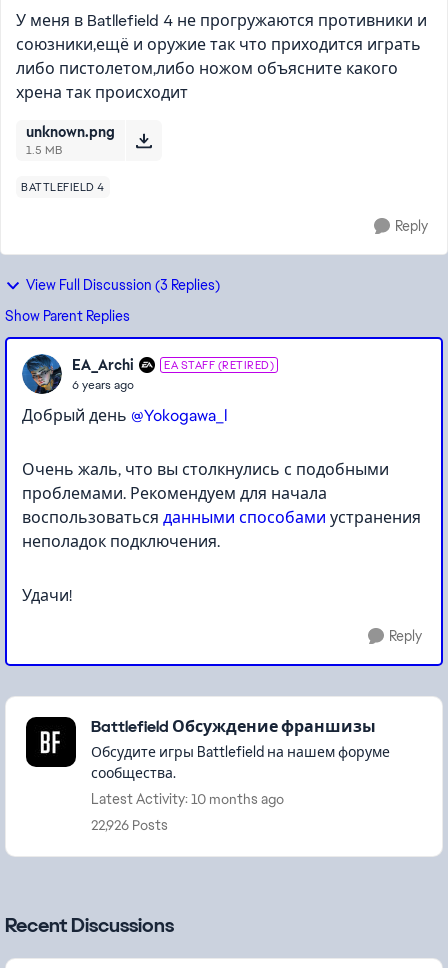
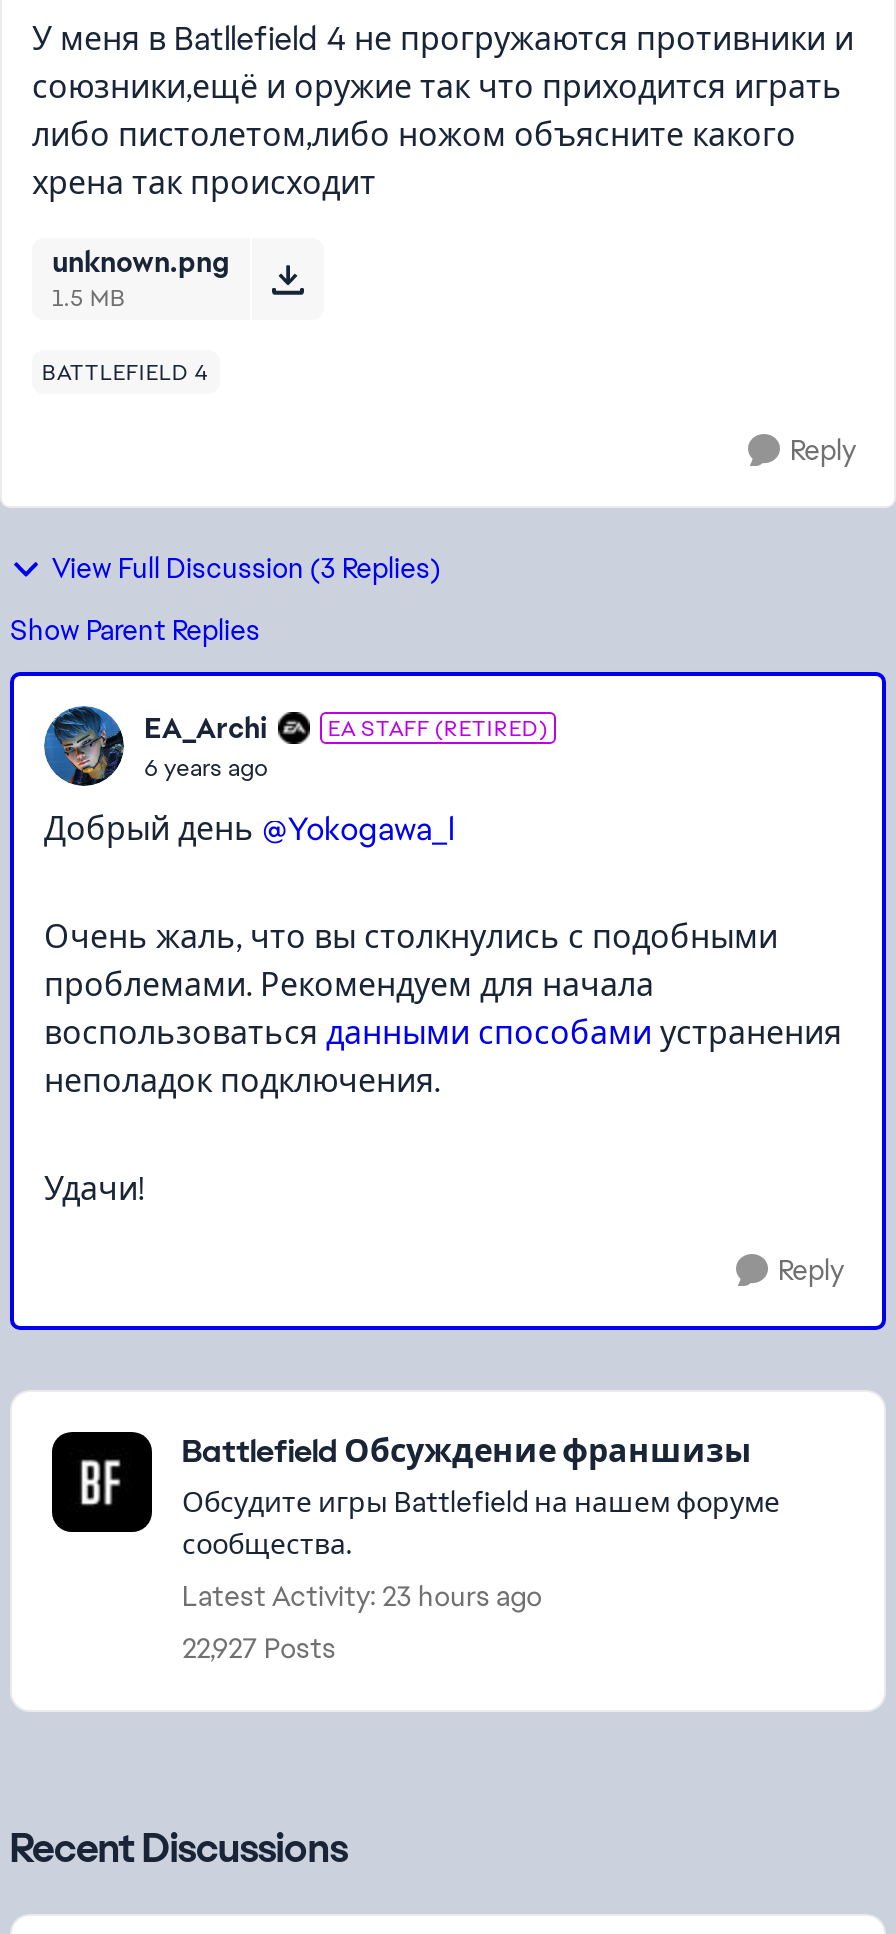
[91,790,284,808] Latest Activity: 10 months ago -> [182,1578,542,1614] Latest Activity: 23 hours ago
[91,816,168,834] 22,926 Posts -> [182,1630,336,1666] 22,927 Posts

